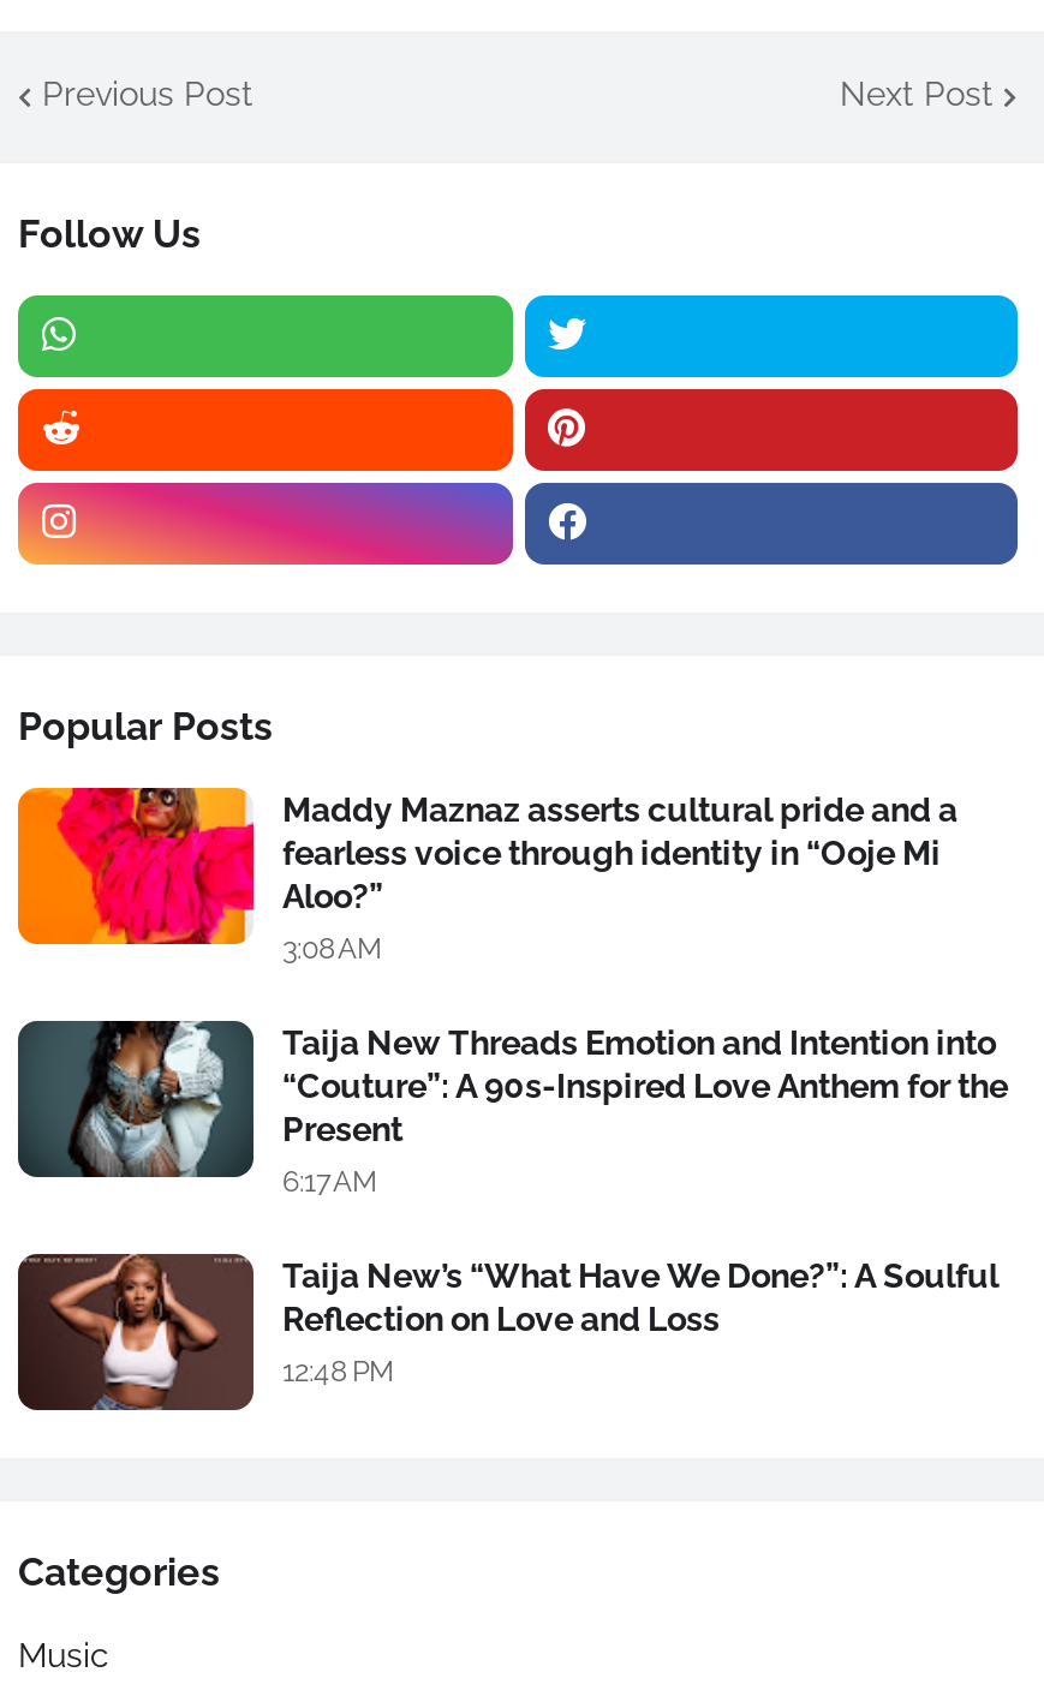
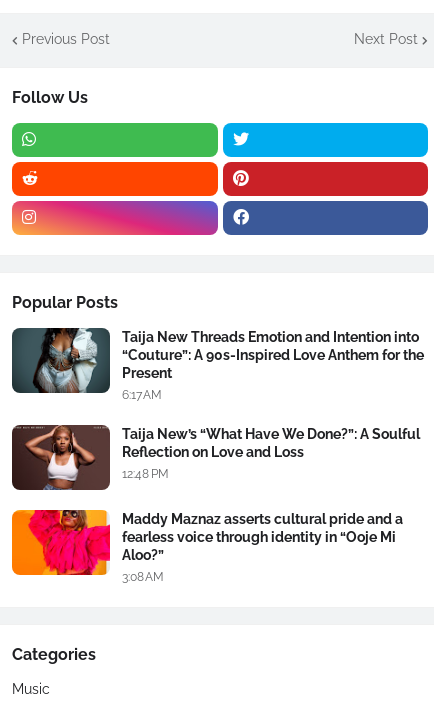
moved [16,786,958,966] -> [11,509,403,584]: [image] | Maddy Maznaz asserts cultural pride and a | fearless voice through identity in “Ooje Mi | Aloo?” | 3:08 AM
moved [18,1019,1008,1389] -> [12,327,424,481]: [image] | Taija New Threads Emotion and Intention into | “Couture”: A 90s-Inspired Love Anthem for the | Present | 6:17 AM | Taija New’s “What Have We Done?”: A Soulful | Reflection on Love and Loss | 12:48 PM

